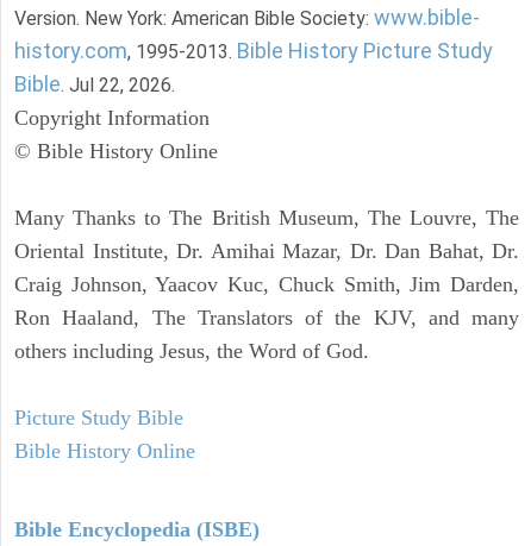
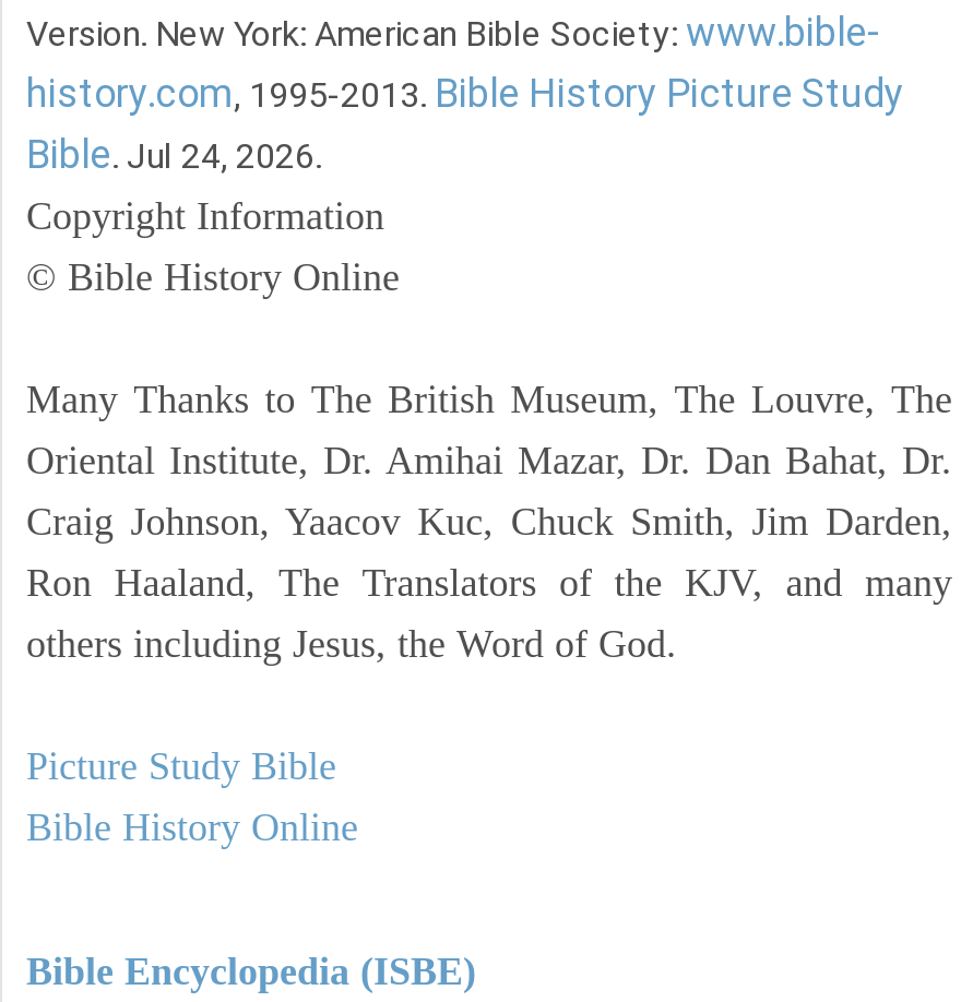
[14,71,175,96] Bible. Jul 22, 2026. -> [26,130,321,176] Bible. Jul 24, 2026.

